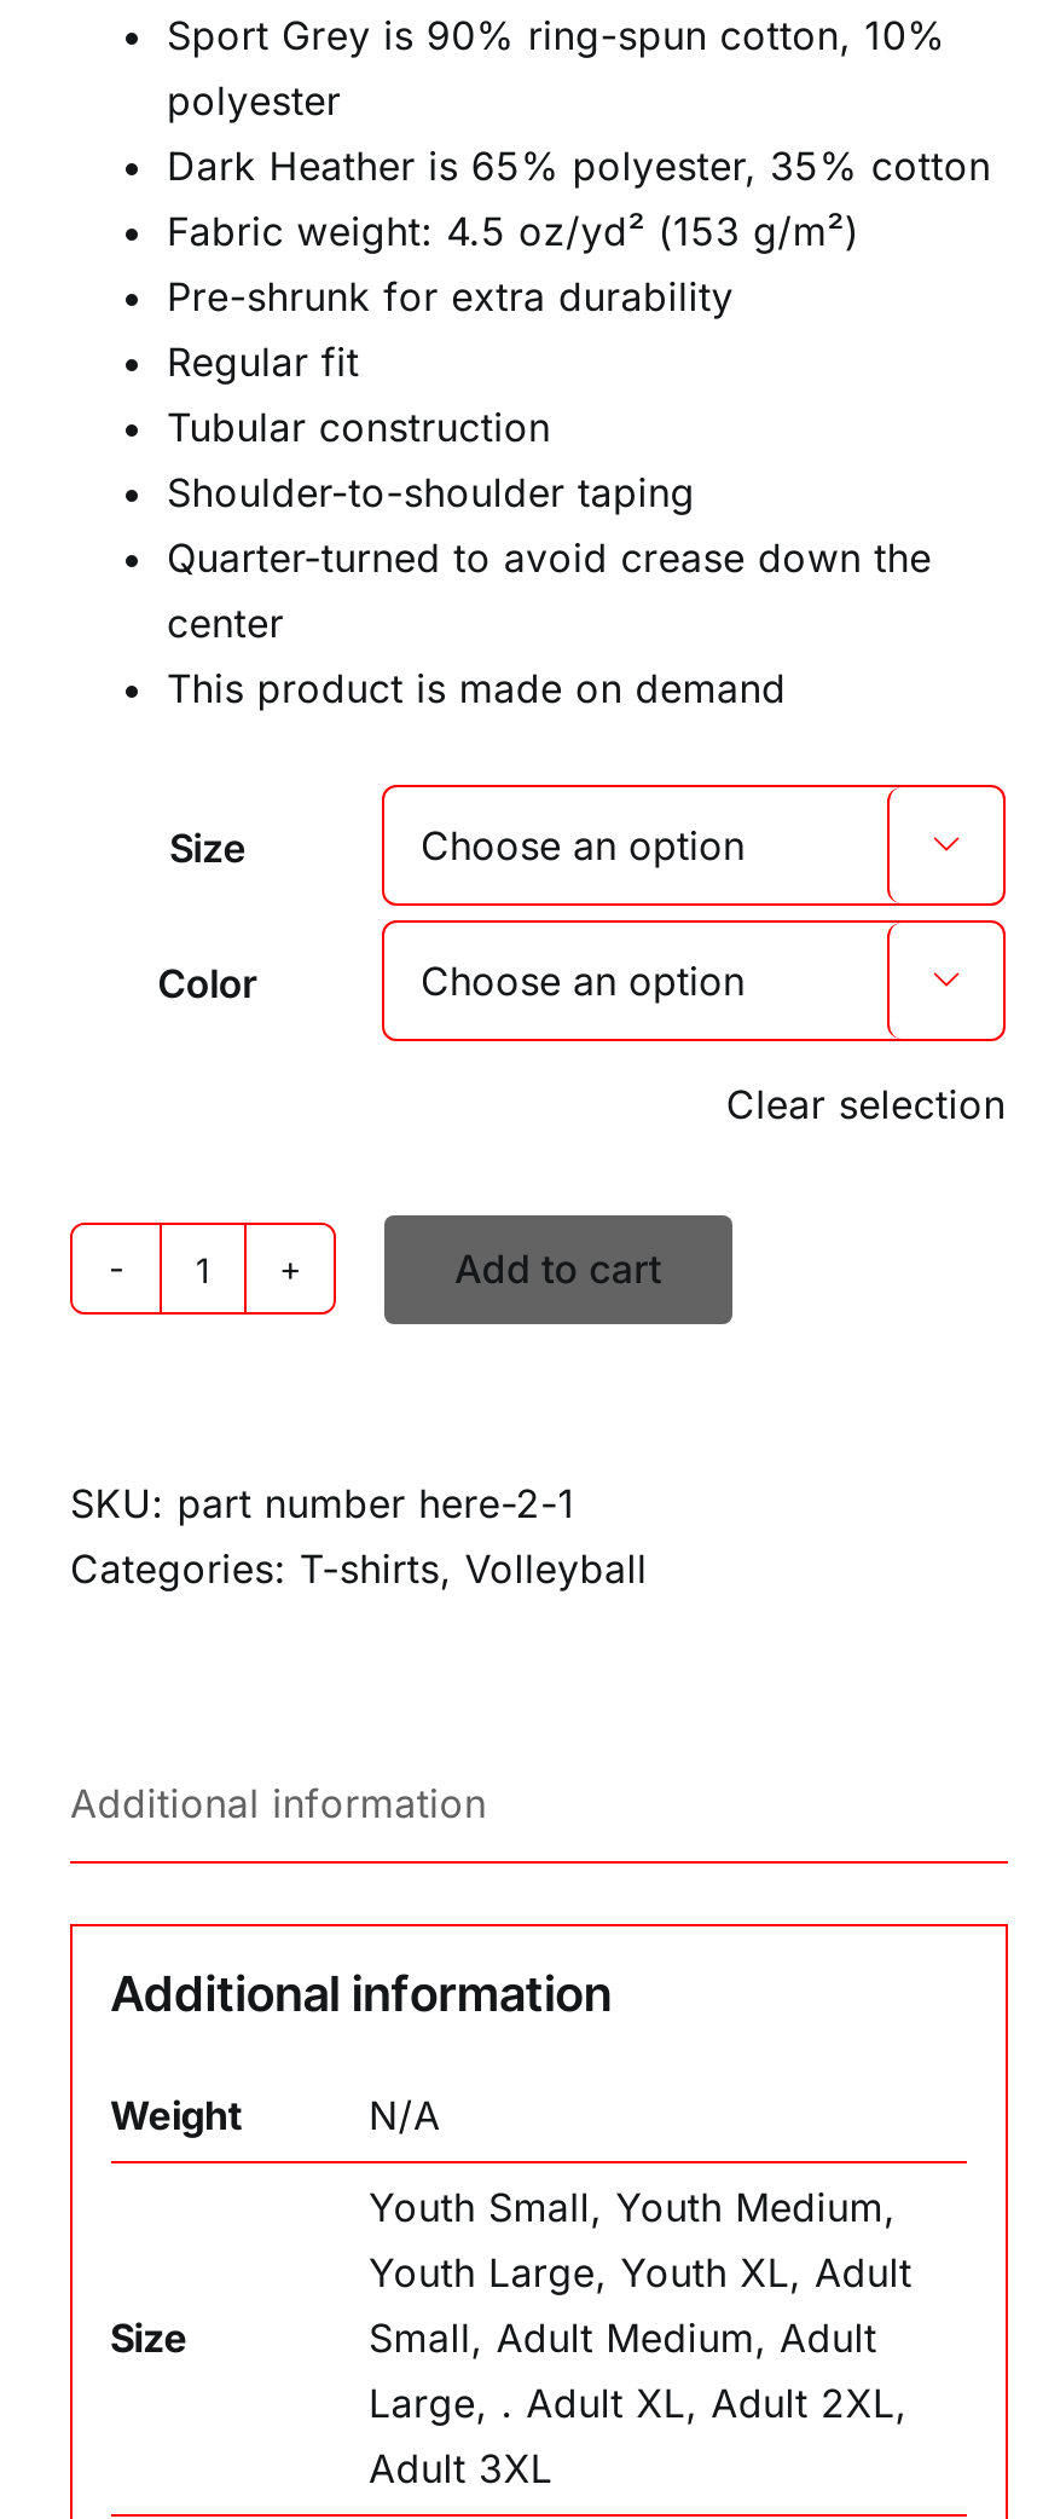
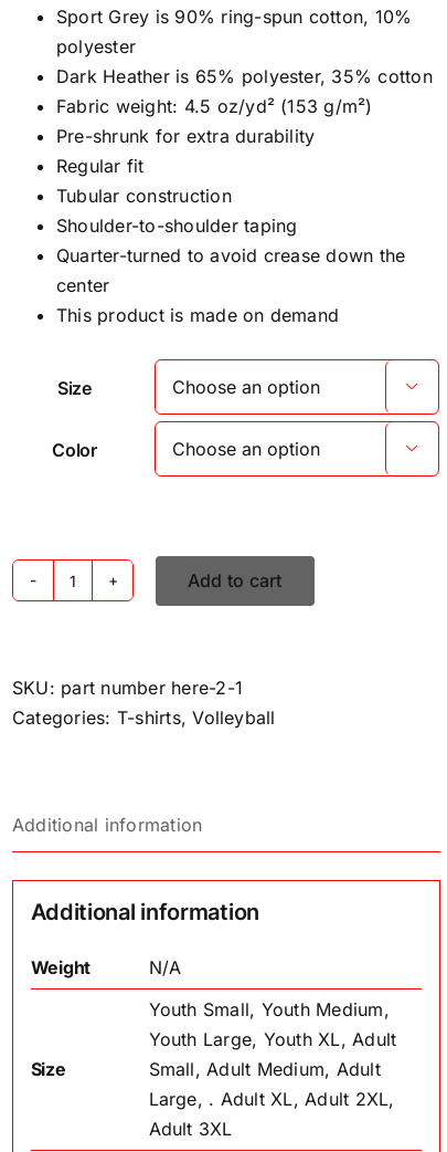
[726,1080,1006,1128] Clear selection -> none

